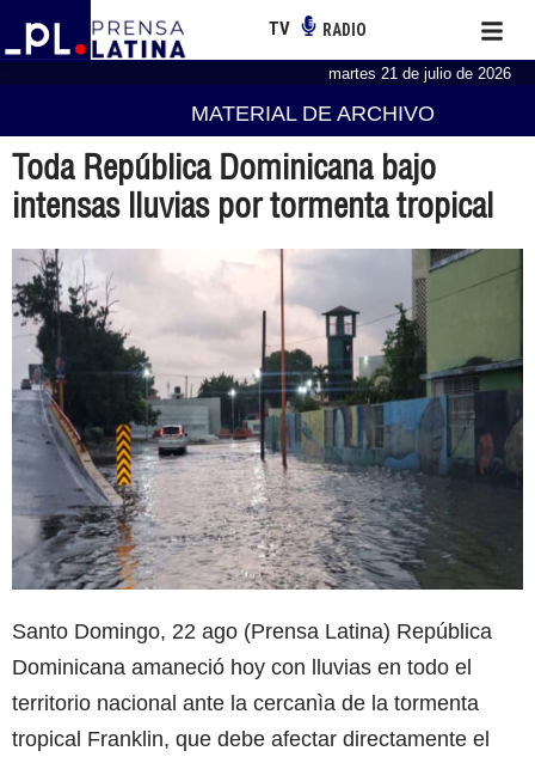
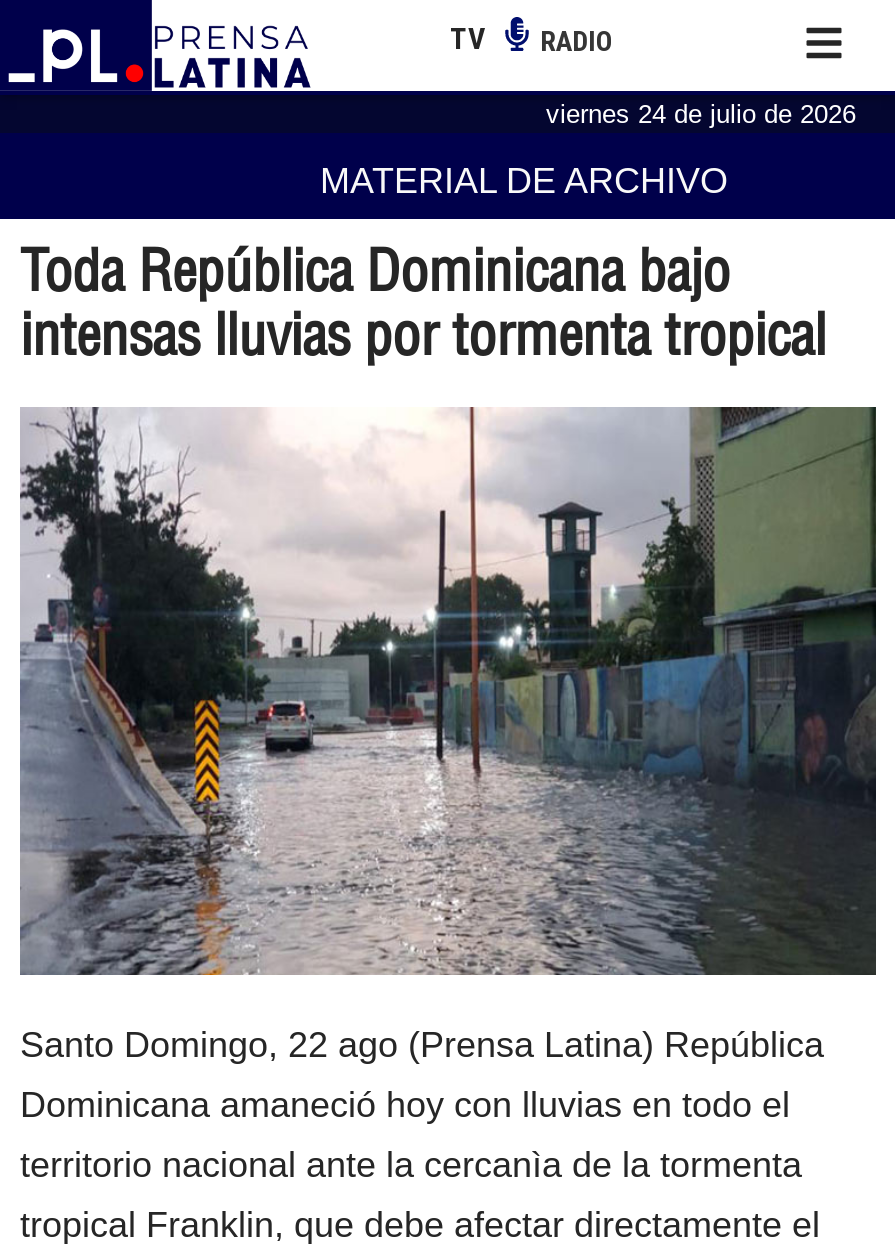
[328,64,511,82] martes 21 de julio de 2026 -> [546,98,856,128] viernes 24 de julio de 2026

